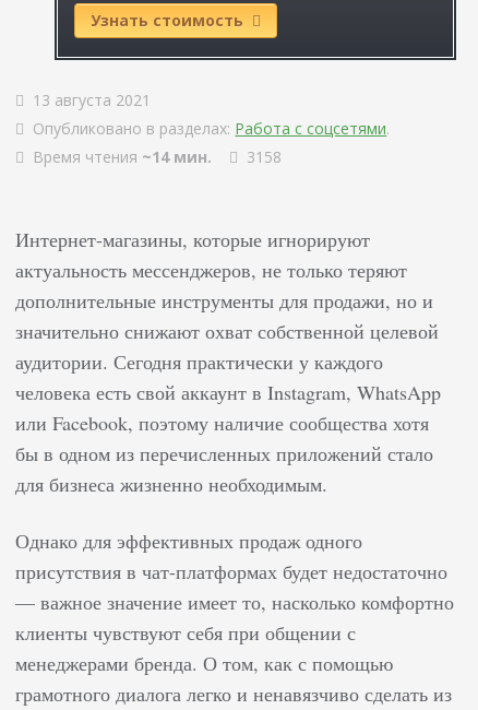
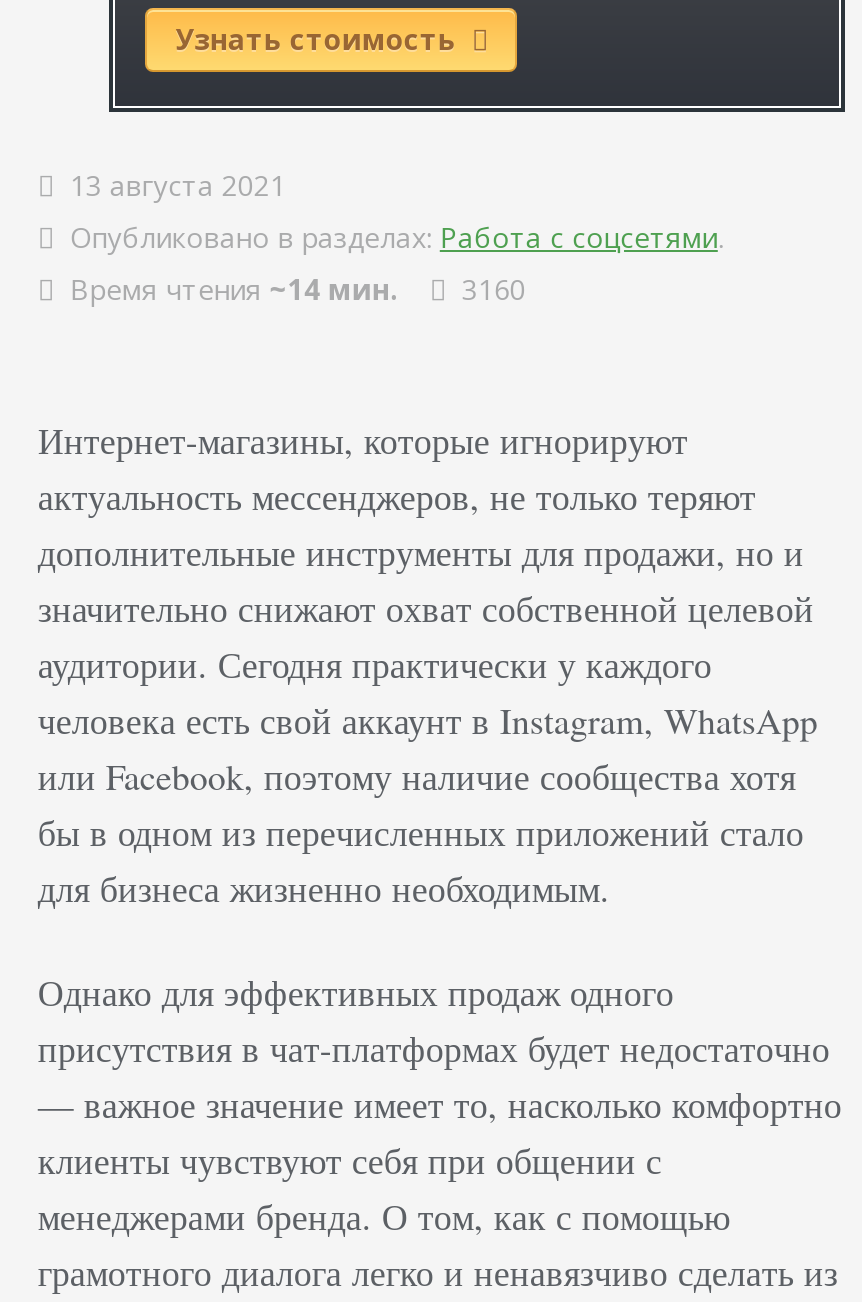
[29,146,282,167] Время чтения ~14 мин. 3158 -> [62,270,526,308] Время чтения ~14 мин. 3160

